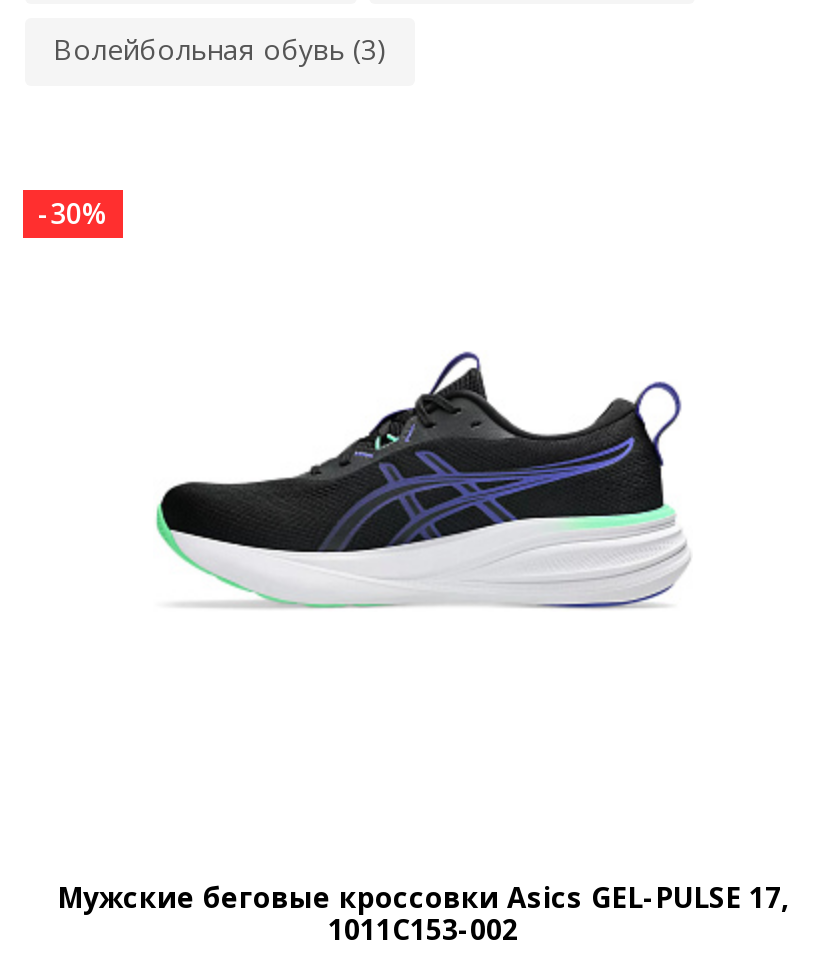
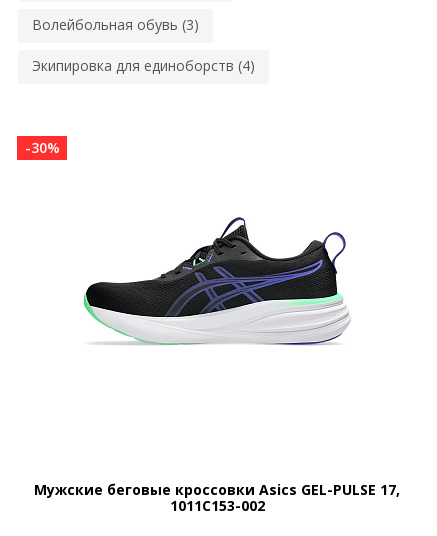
none -> [32,56,255,75] Экипировка для единоборств (4)

